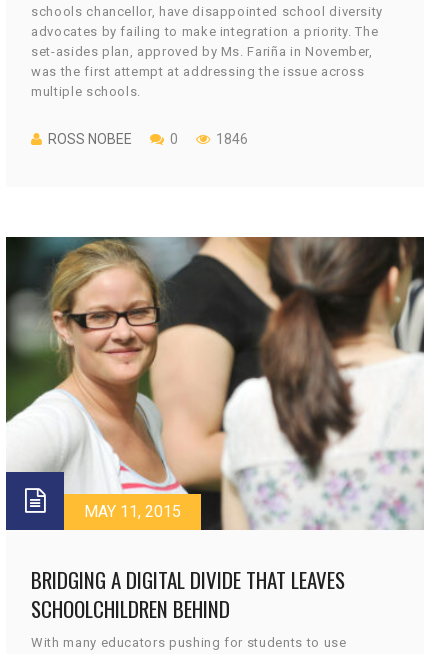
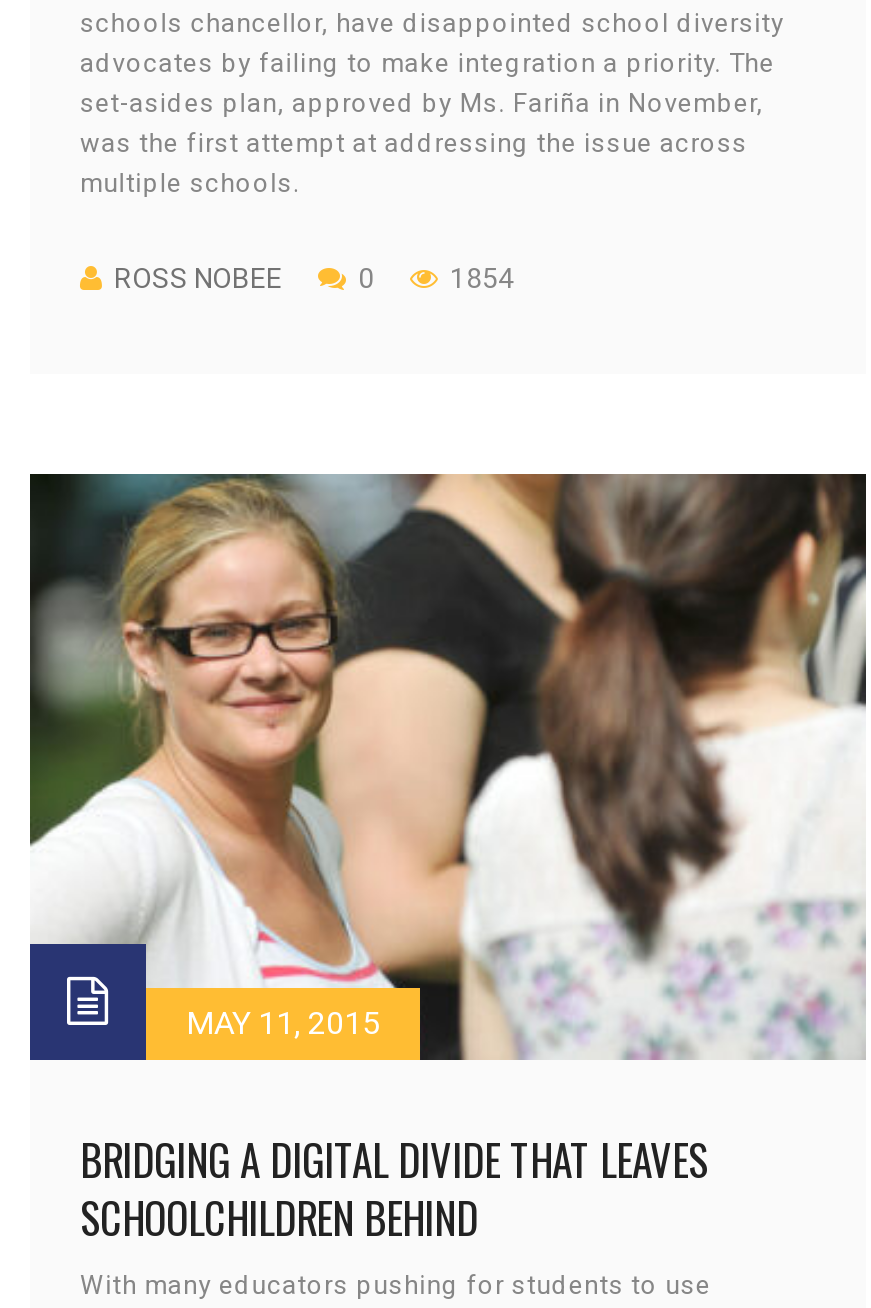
[213,131,248,147] 1846 -> [444,261,514,293] 1854

